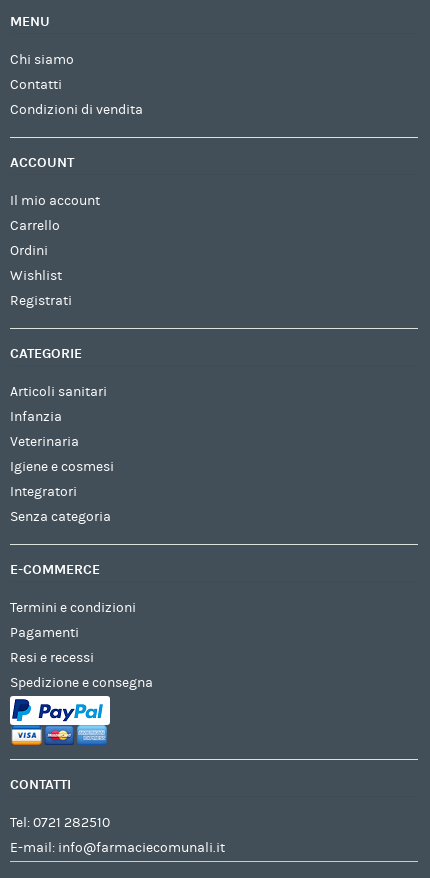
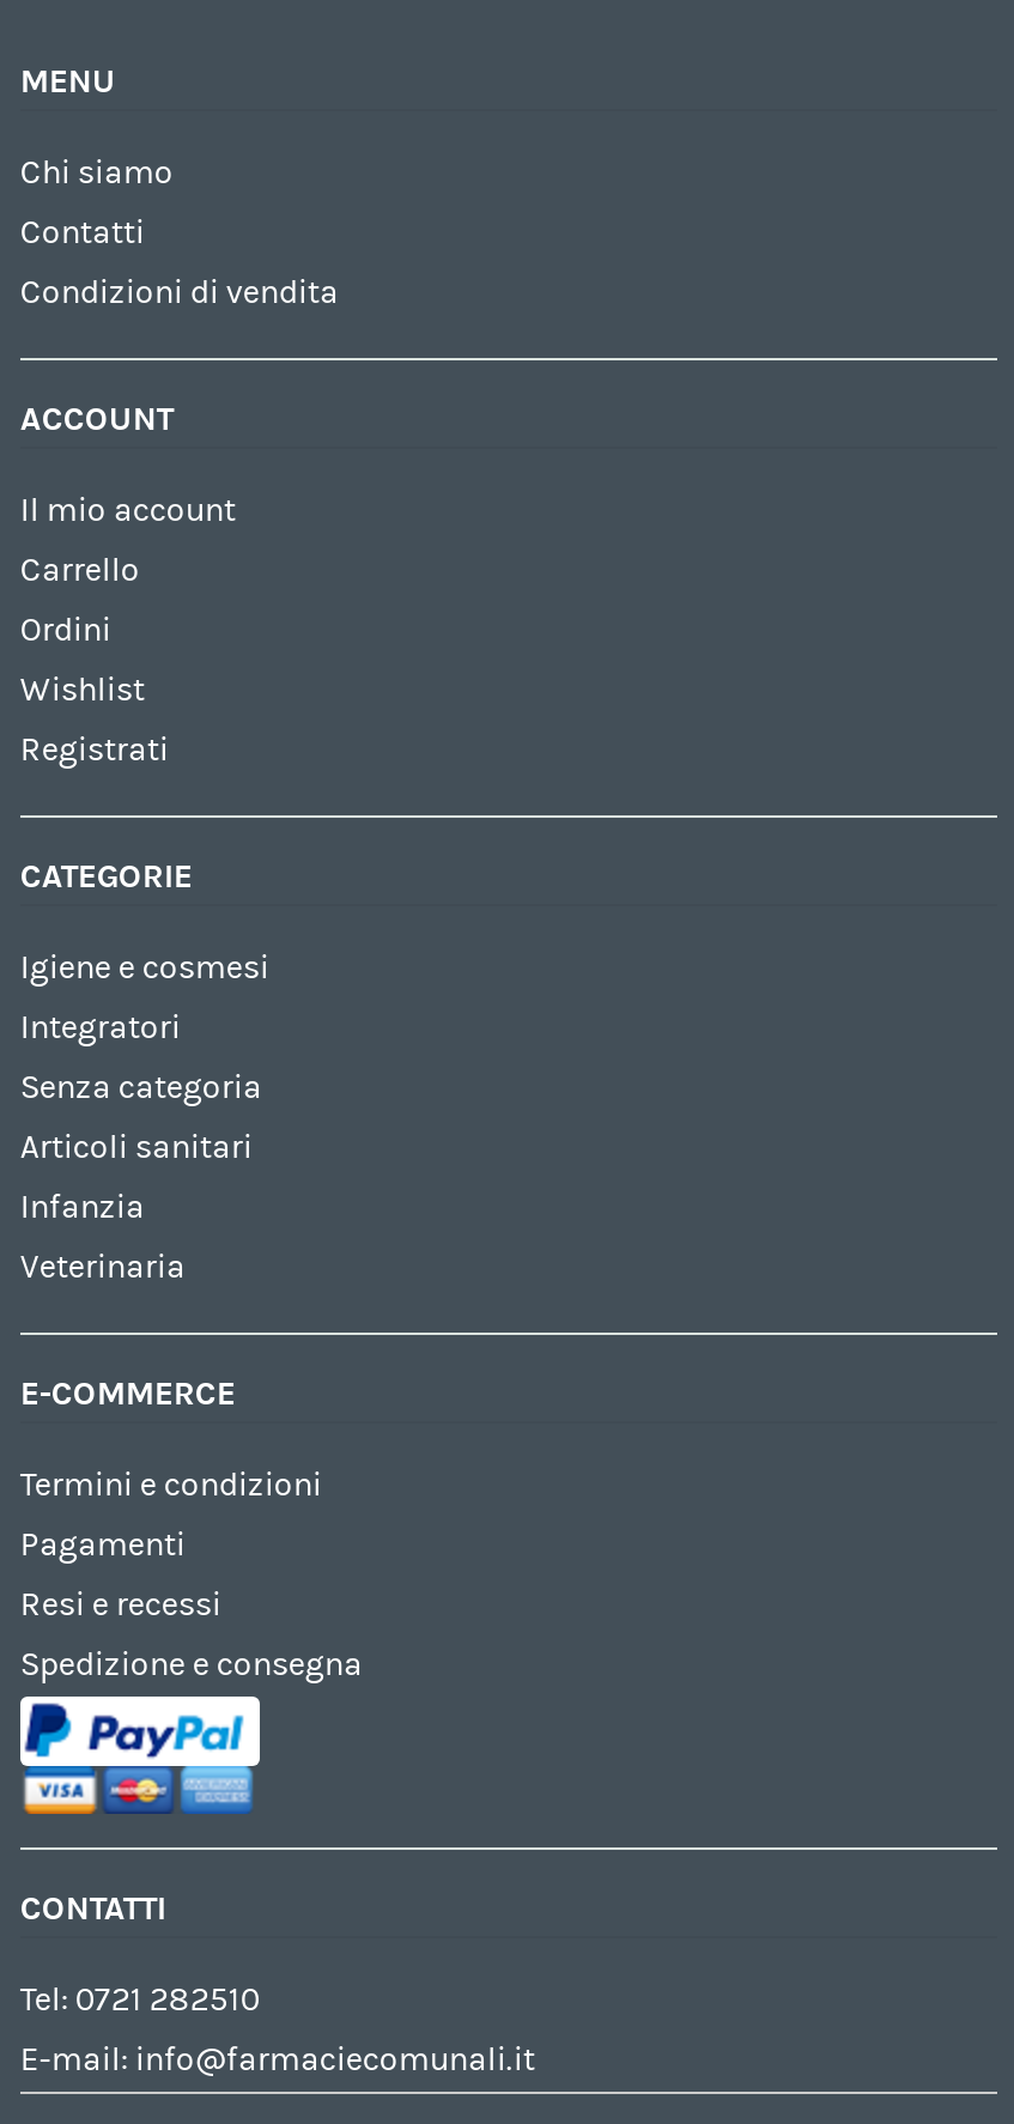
moved [10,384,107,450] -> [20,1129,252,1287]: Articoli sanitari | Infanzia | Veterinaria
moved [10,459,114,525] -> [20,949,269,1107]: Igiene e cosmesi | Integratori | Senza categoria

